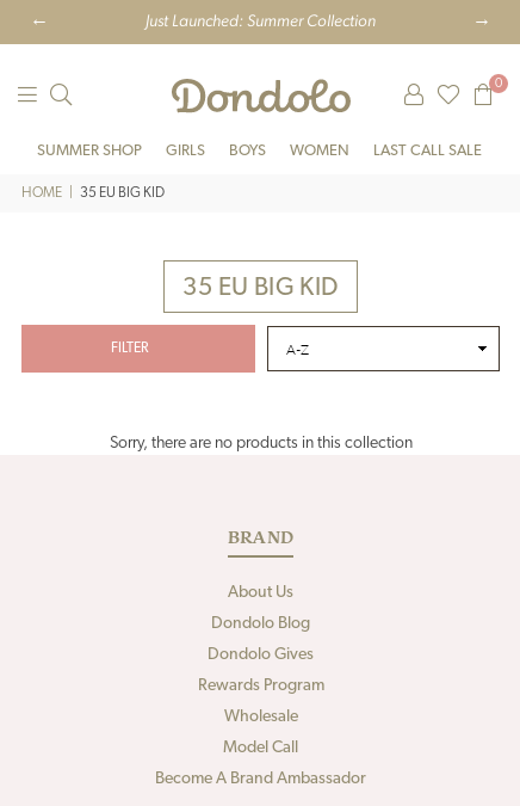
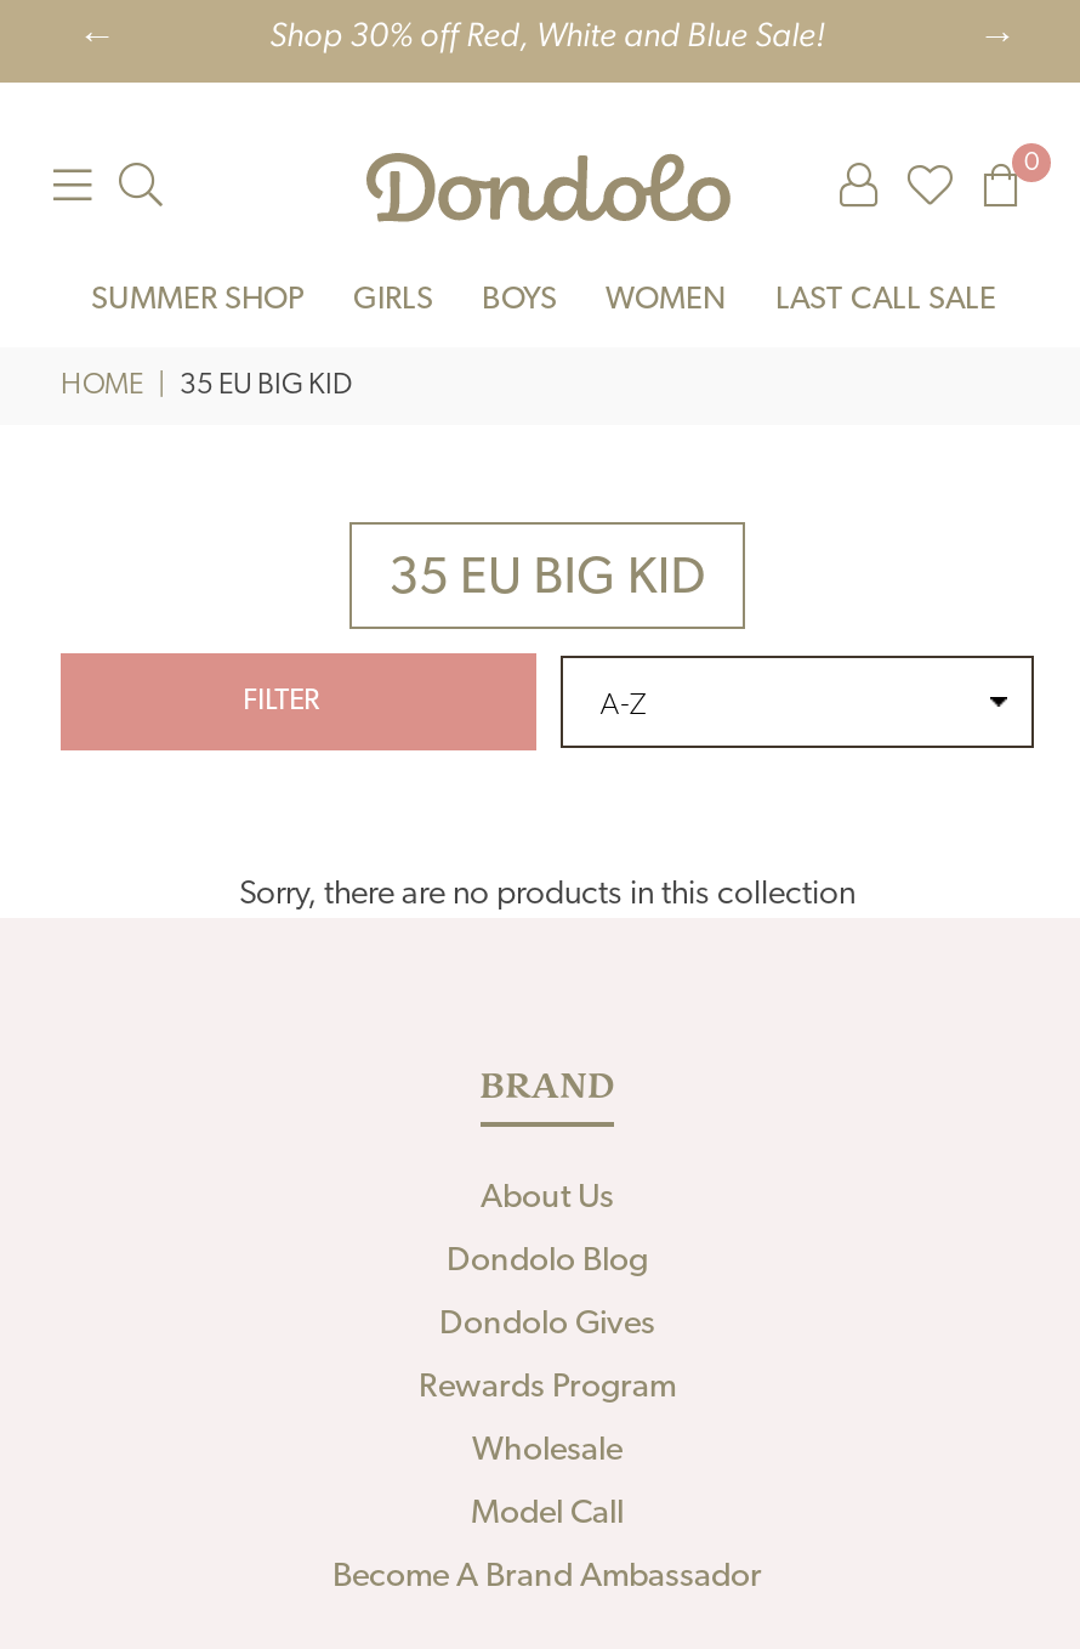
[146,11,376,30] Just Launched: Summer Collection -> [269,15,825,53] Shop 30% off Red, White and Blue Sale!

